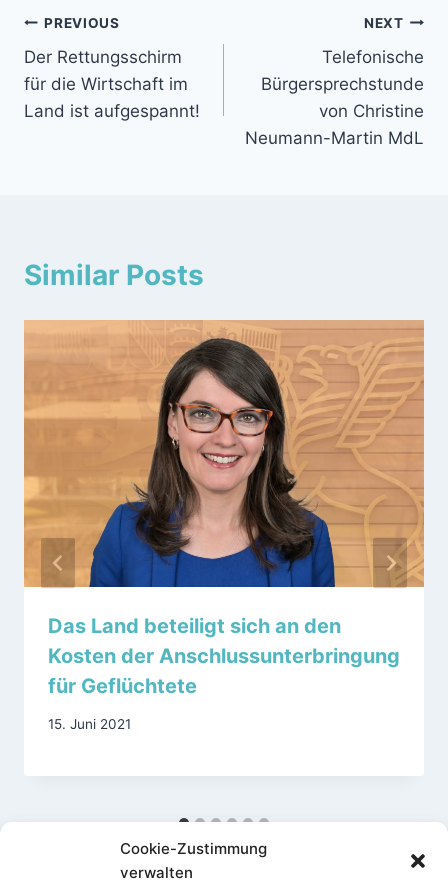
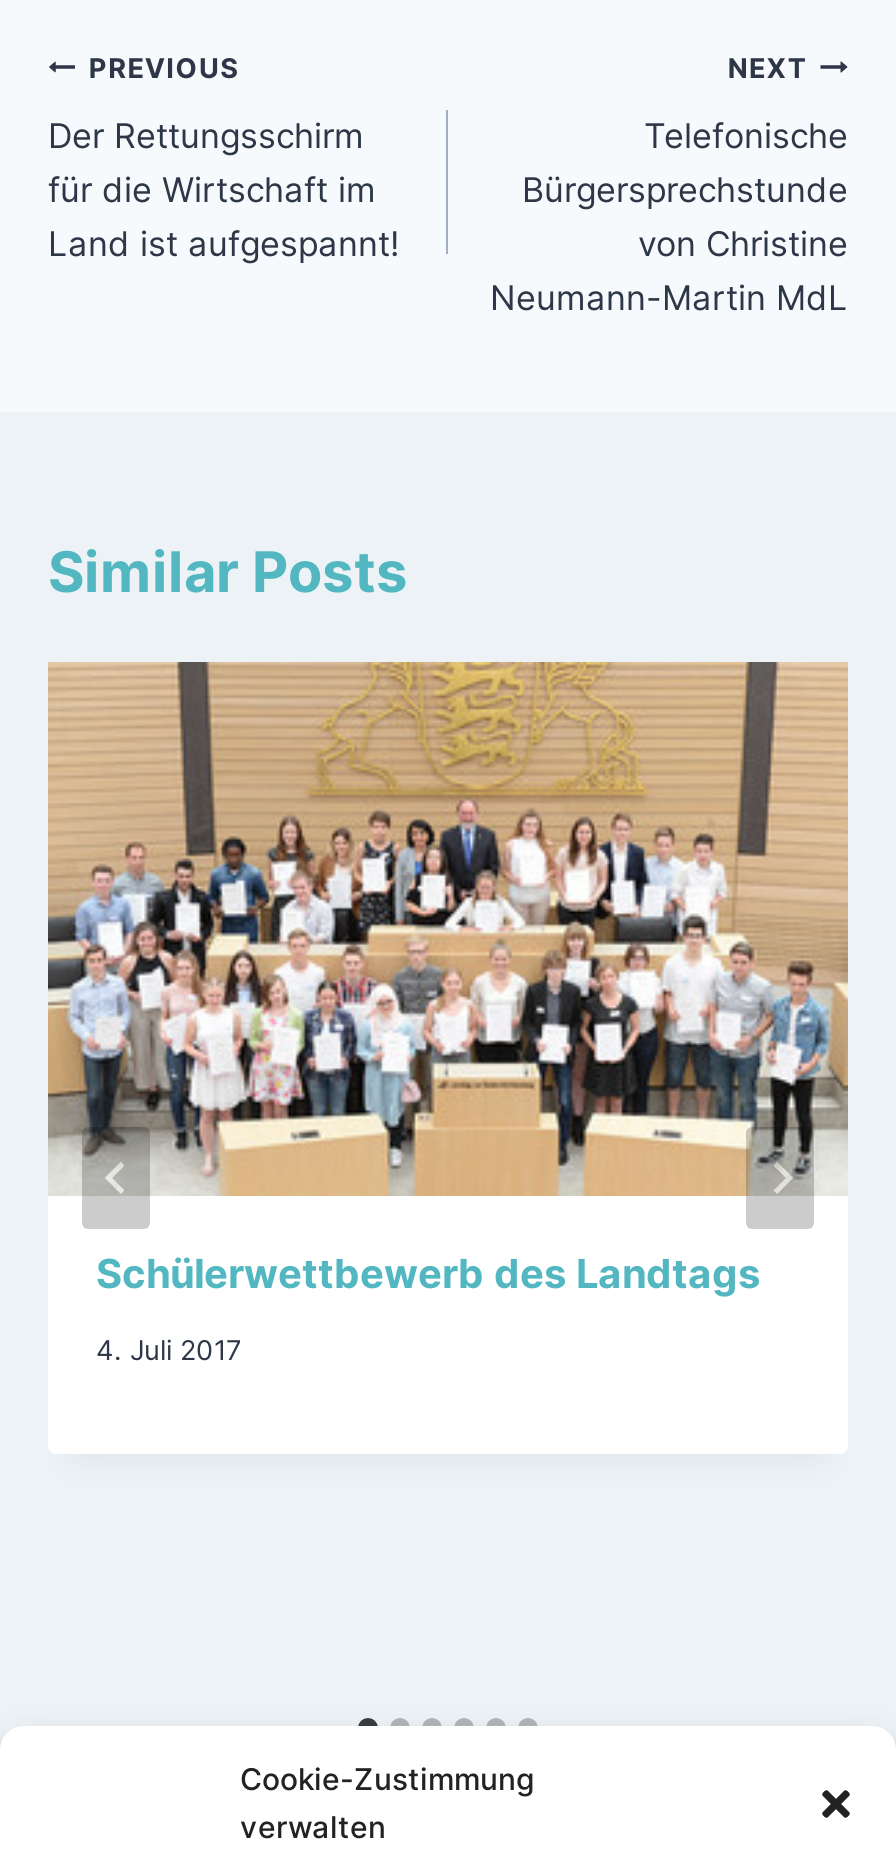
[23,320,424,698] [image] | Das Land beteiligt sich an den | Kosten der Anschlussunterbringung | für Geflüchtete -> [46,660,848,1298] [image] | Schülerwettbewerb des Landtags
[48,716,131,732] 15. Juni 2021 -> [96,1335,242,1367] 4. Juli 2017

